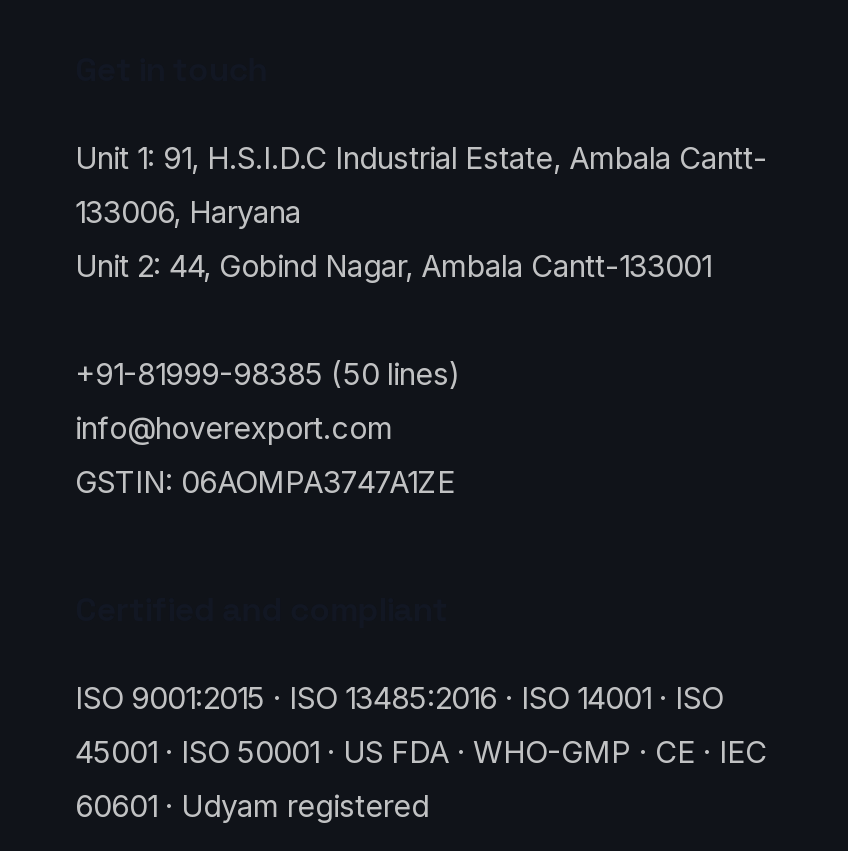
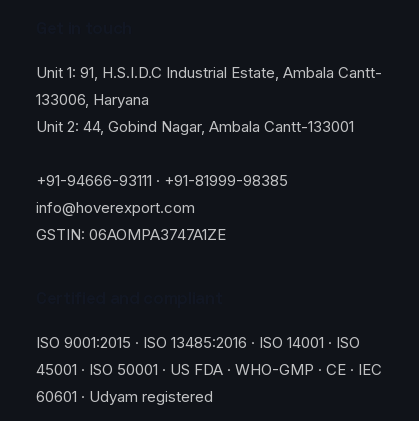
[75,356,461,394] +91-81999-98385 (50 lines) -> [36,171,288,190] +91-94666-93111 · +91-81999-98385

